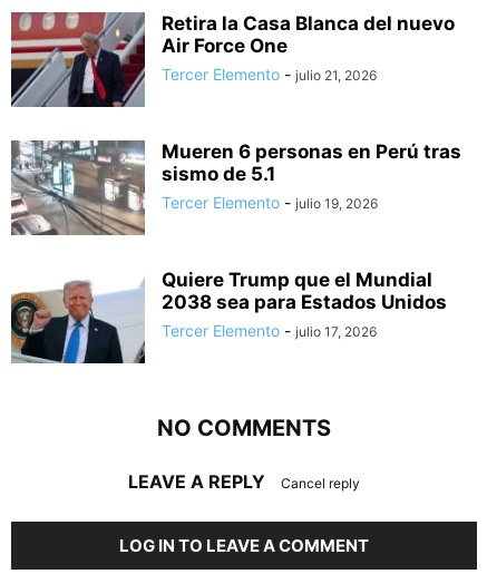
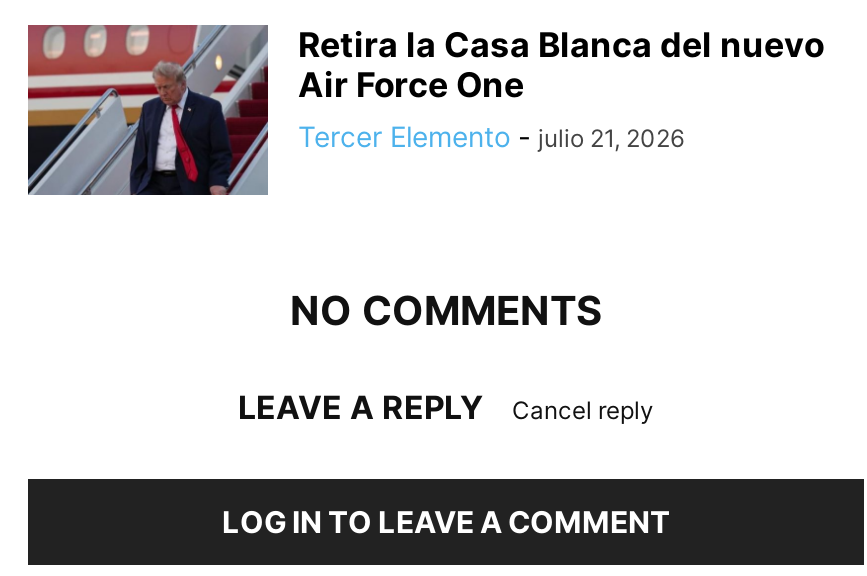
[10,139,461,236] [image] | Mueren 6 personas en Perú tras | sismo de 5.1 | Tercer Elemento - julio 19, 2026 -> none
[10,268,447,364] [image] | Quiere Trump que el Mundial | 2038 sea para Estados Unidos | Tercer Elemento - julio 17, 2026 -> none

